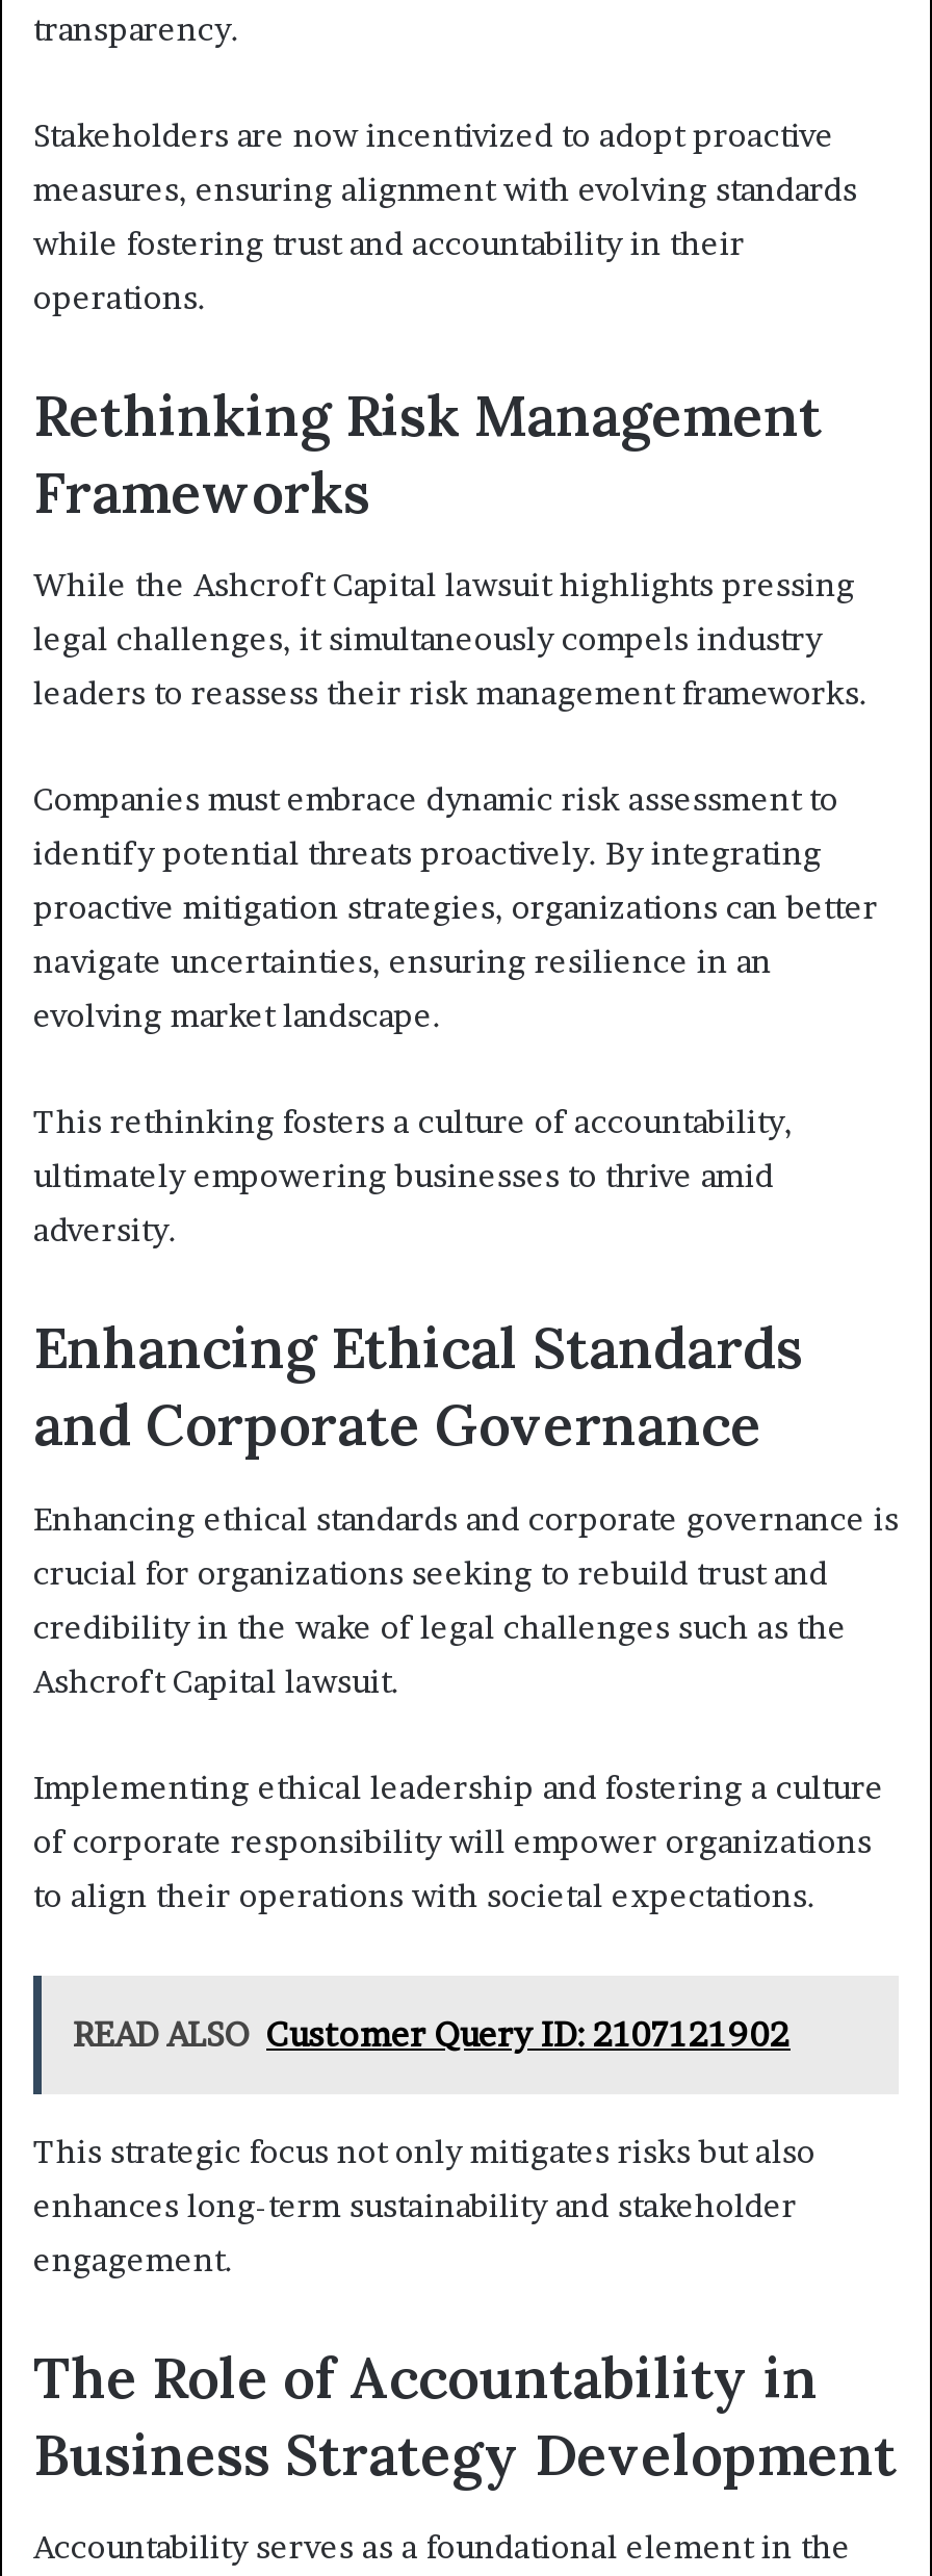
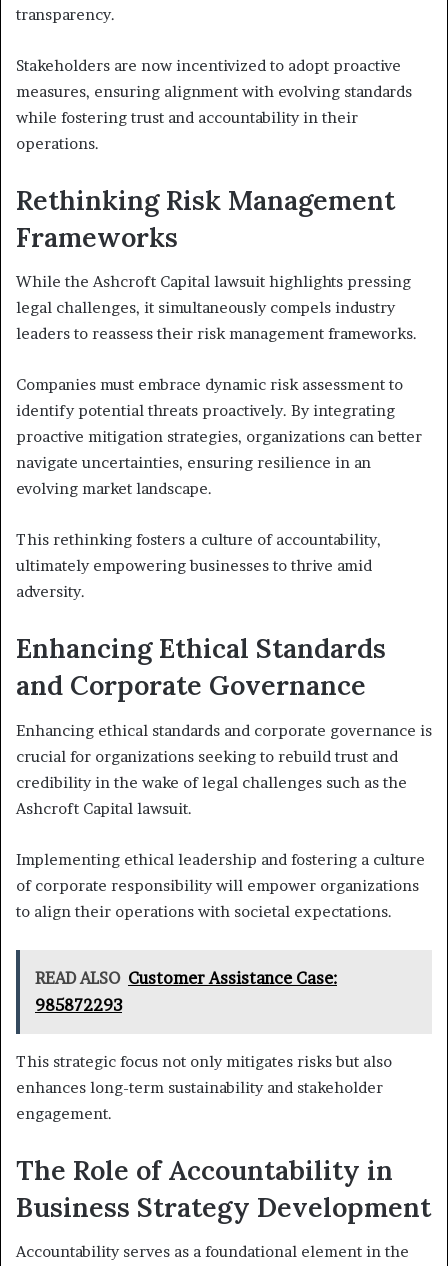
[73,2013,791,2054] READ ALSO Customer Query ID: 2107121902 -> [35,968,337,1015] READ ALSO Customer Assistance Case: | 985872293

